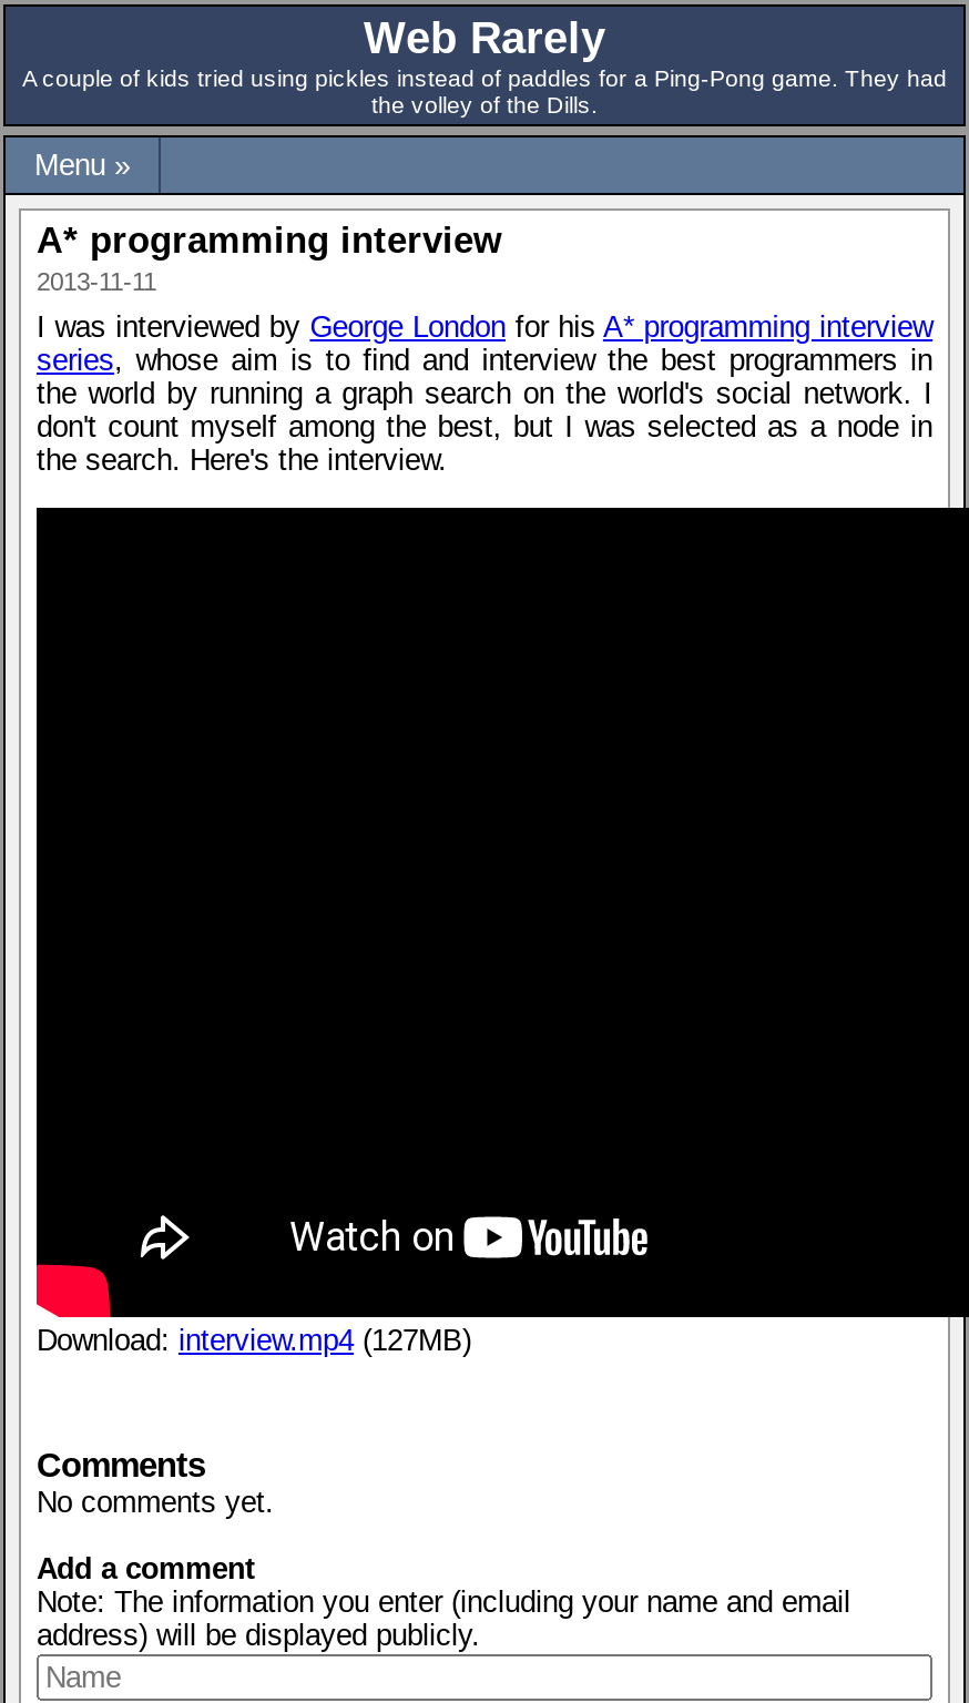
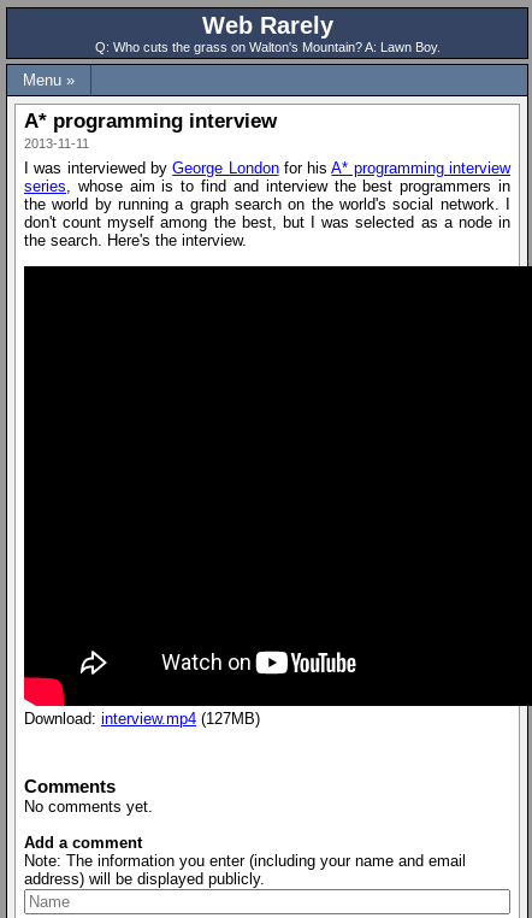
[22,64,947,118] A couple of kids tried using pickles instead of paddles for a Ping-Pong game. They had | the volley of the Dills. -> [94,40,440,54] Q: Who cuts the grass on Walton's Mountain? A: Lawn Boy.

